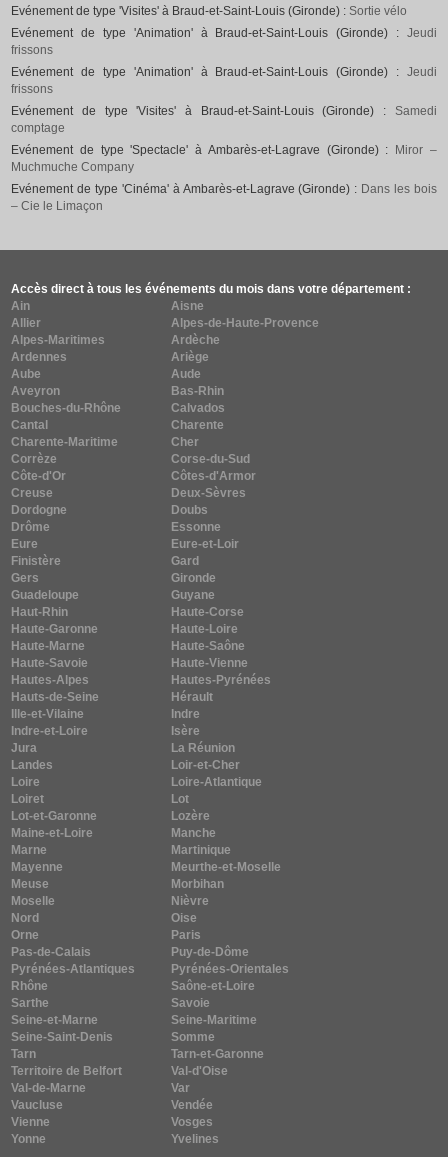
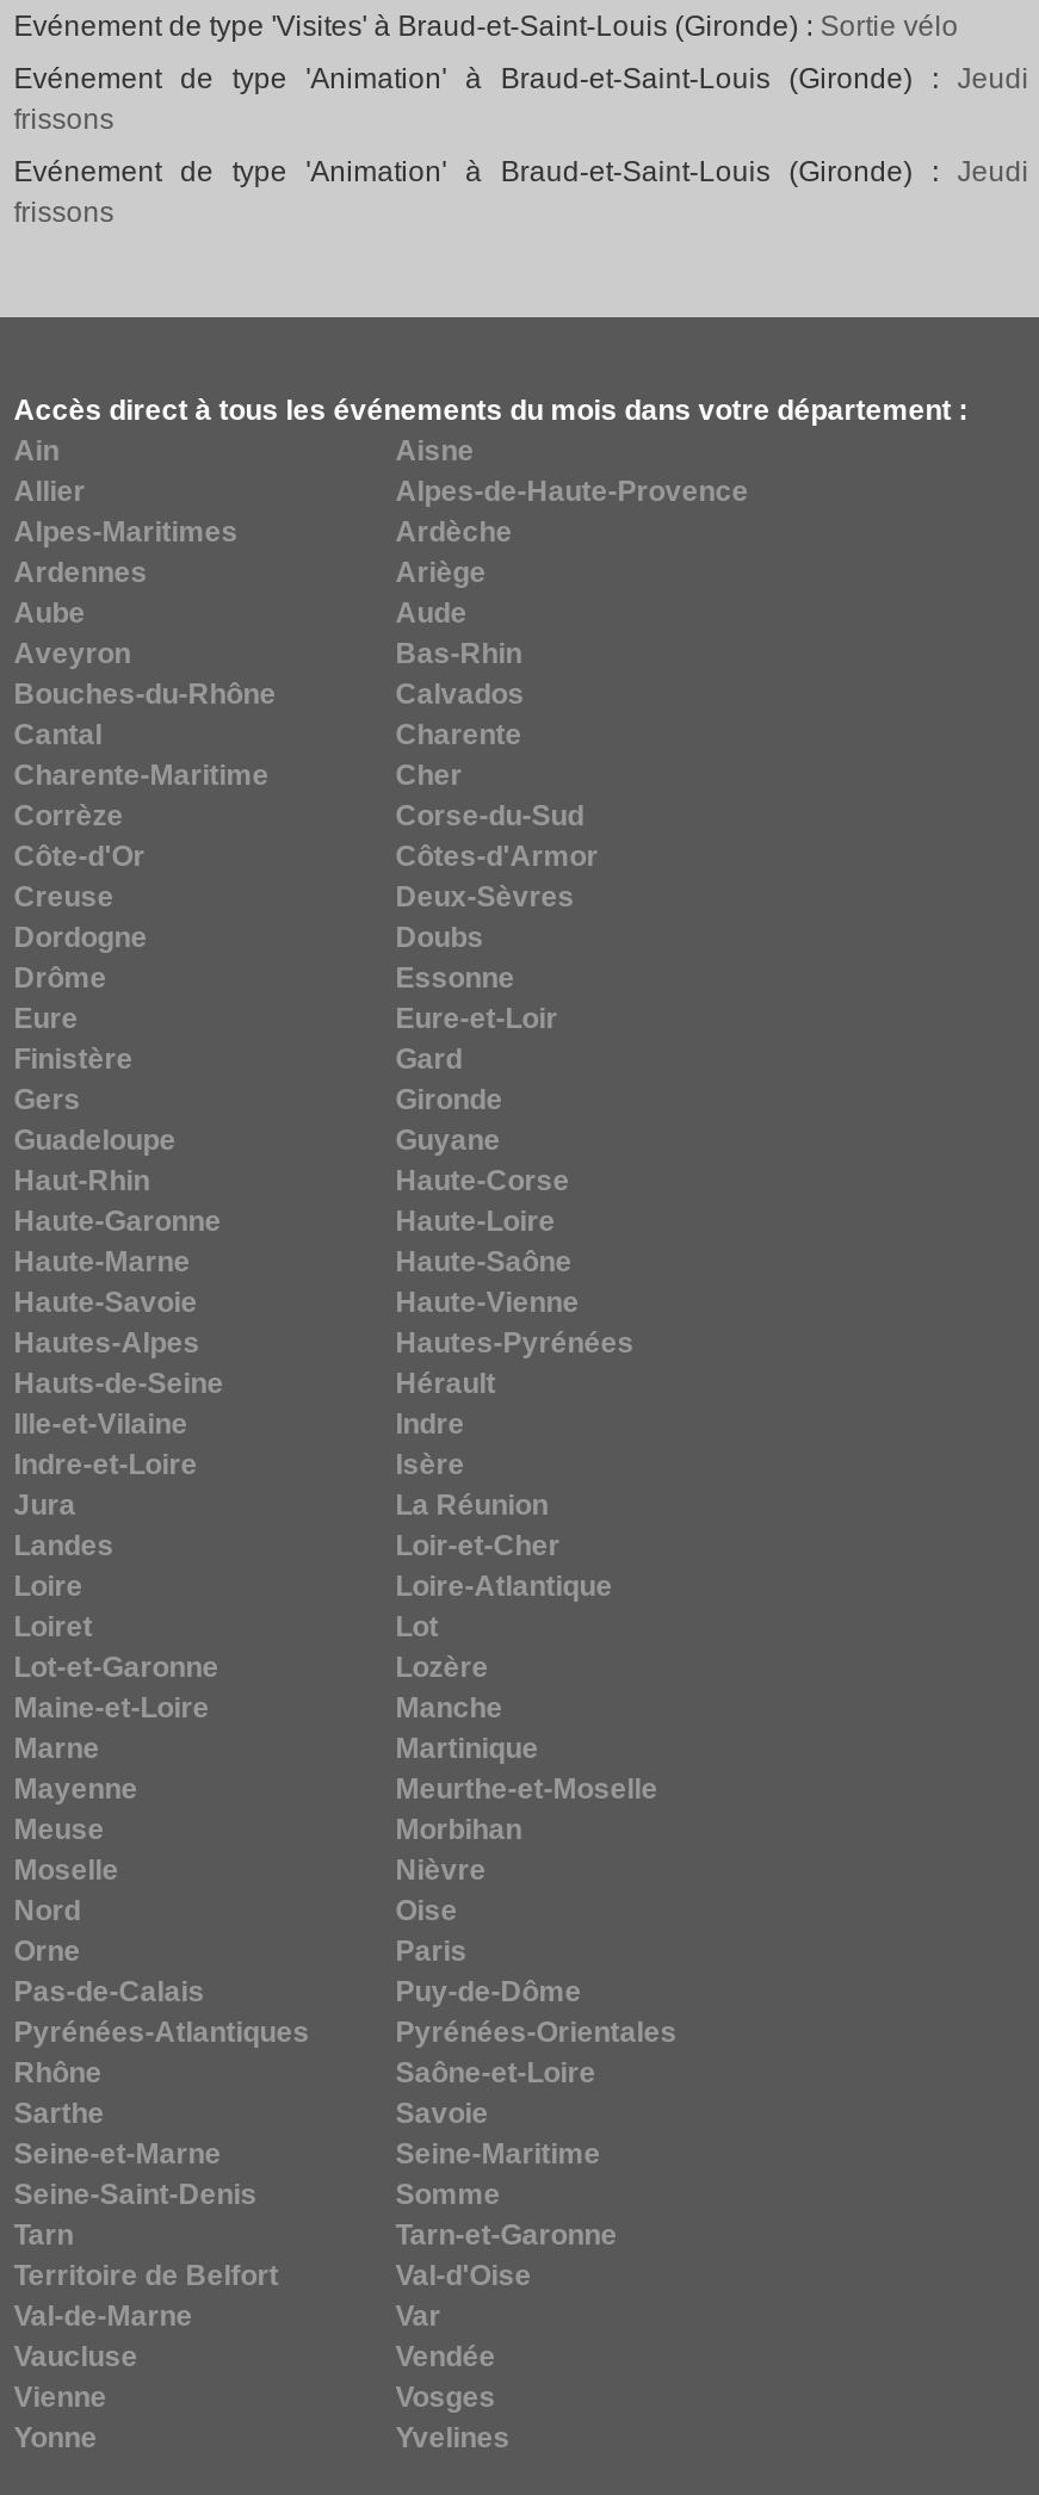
[11,104,437,213] Evénement de type 'Visites' à Braud-et-Saint-Louis (Gironde) : Samedi | comptage | Evénement de type 'Spectacle' à Ambarès-et-Lagrave (Gironde) : Miror – | Muchmuche Company | Evénement de type 'Cinéma' à Ambarès-et-Lagrave (Gironde) : Dans les bois | – Cie le Limaçon -> none

